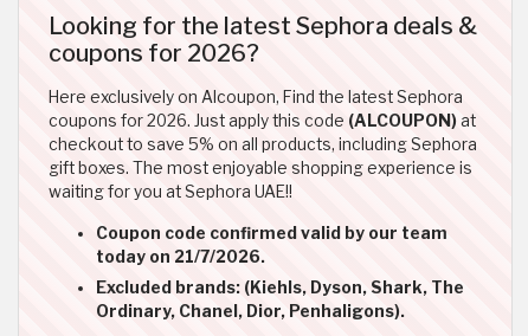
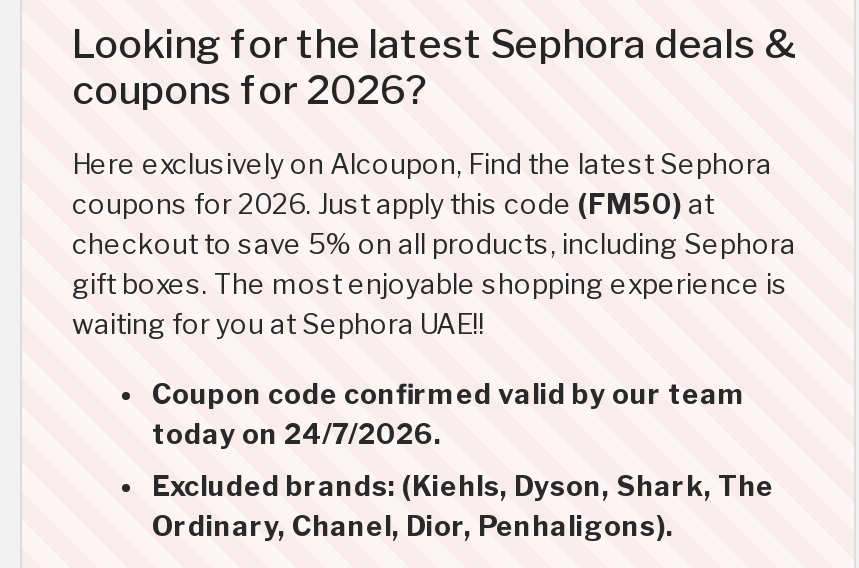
[49,111,476,130] coupons for 2026. Just apply this code (ALCOUPON) at -> [72,187,714,219] coupons for 2026. Just apply this code (FM50) at
[96,247,265,266] today on 21/7/2026. -> [152,417,442,449] today on 24/7/2026.

